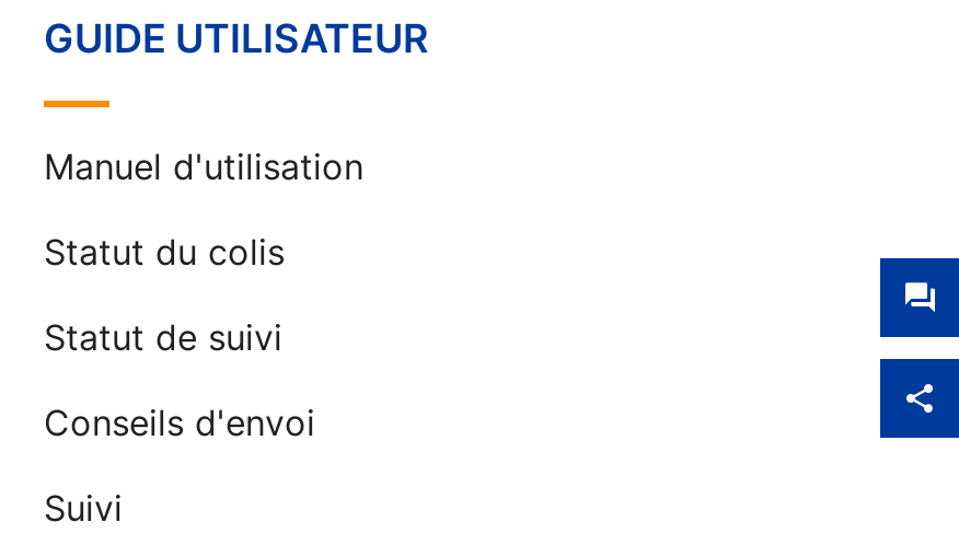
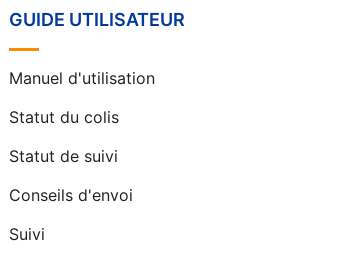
[878,256,952,339] [image] -> none
[878,357,952,440] [image] -> none

